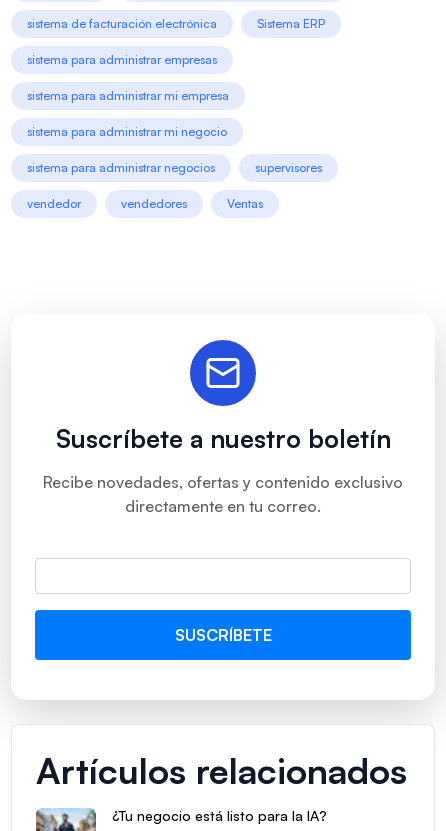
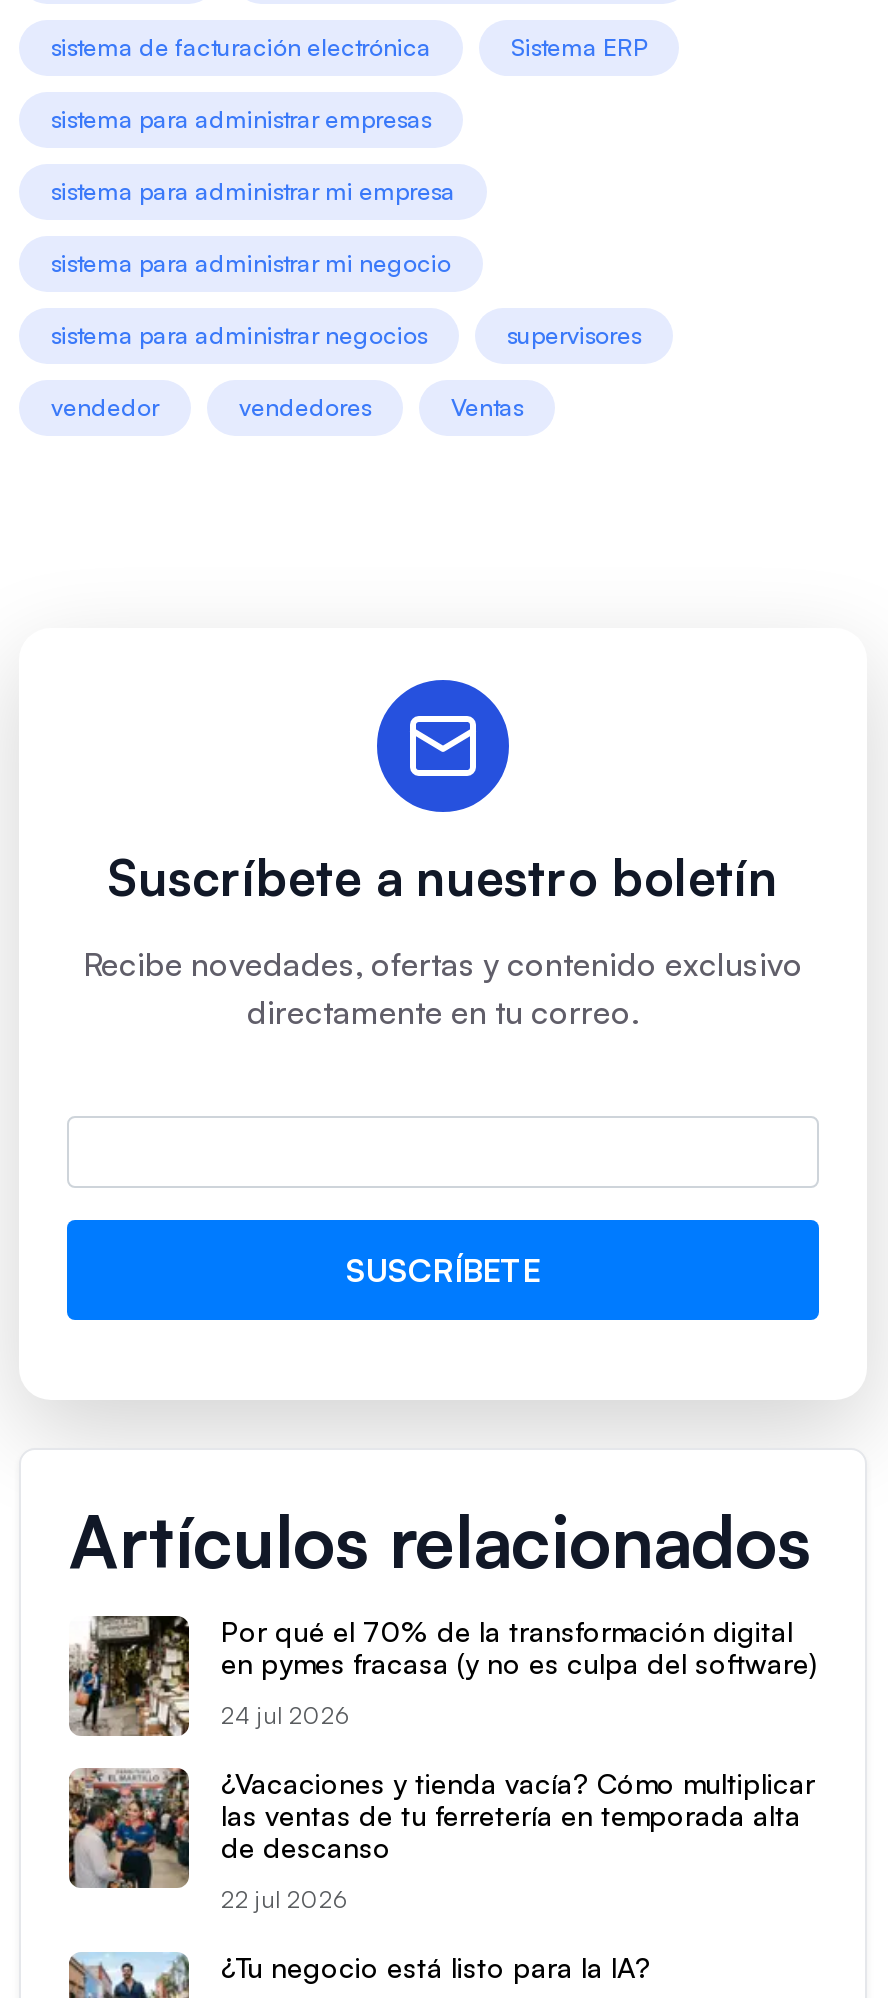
none -> [69,1614,817,1914] [image] | Por qué el 70% de la transformación digital | en pymes fracasa (y no es culpa del software) | 24 jul 2026 | ¿Vacaciones y tienda vacía? Cómo multiplicar | las ventas de tu ferretería en temporada alta | de descanso | 22 jul 2026
none -> [69,1768,189,1890] [image]

